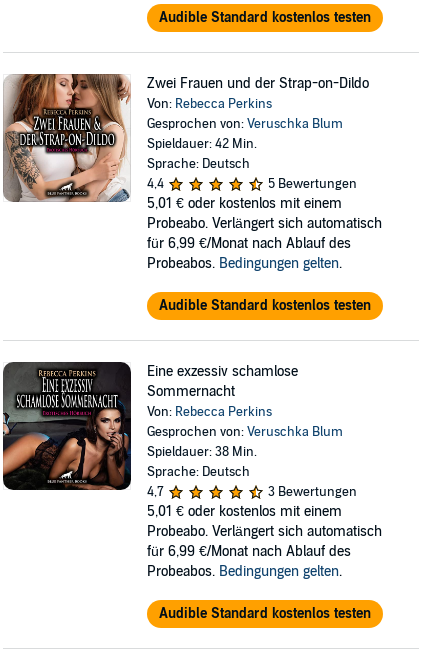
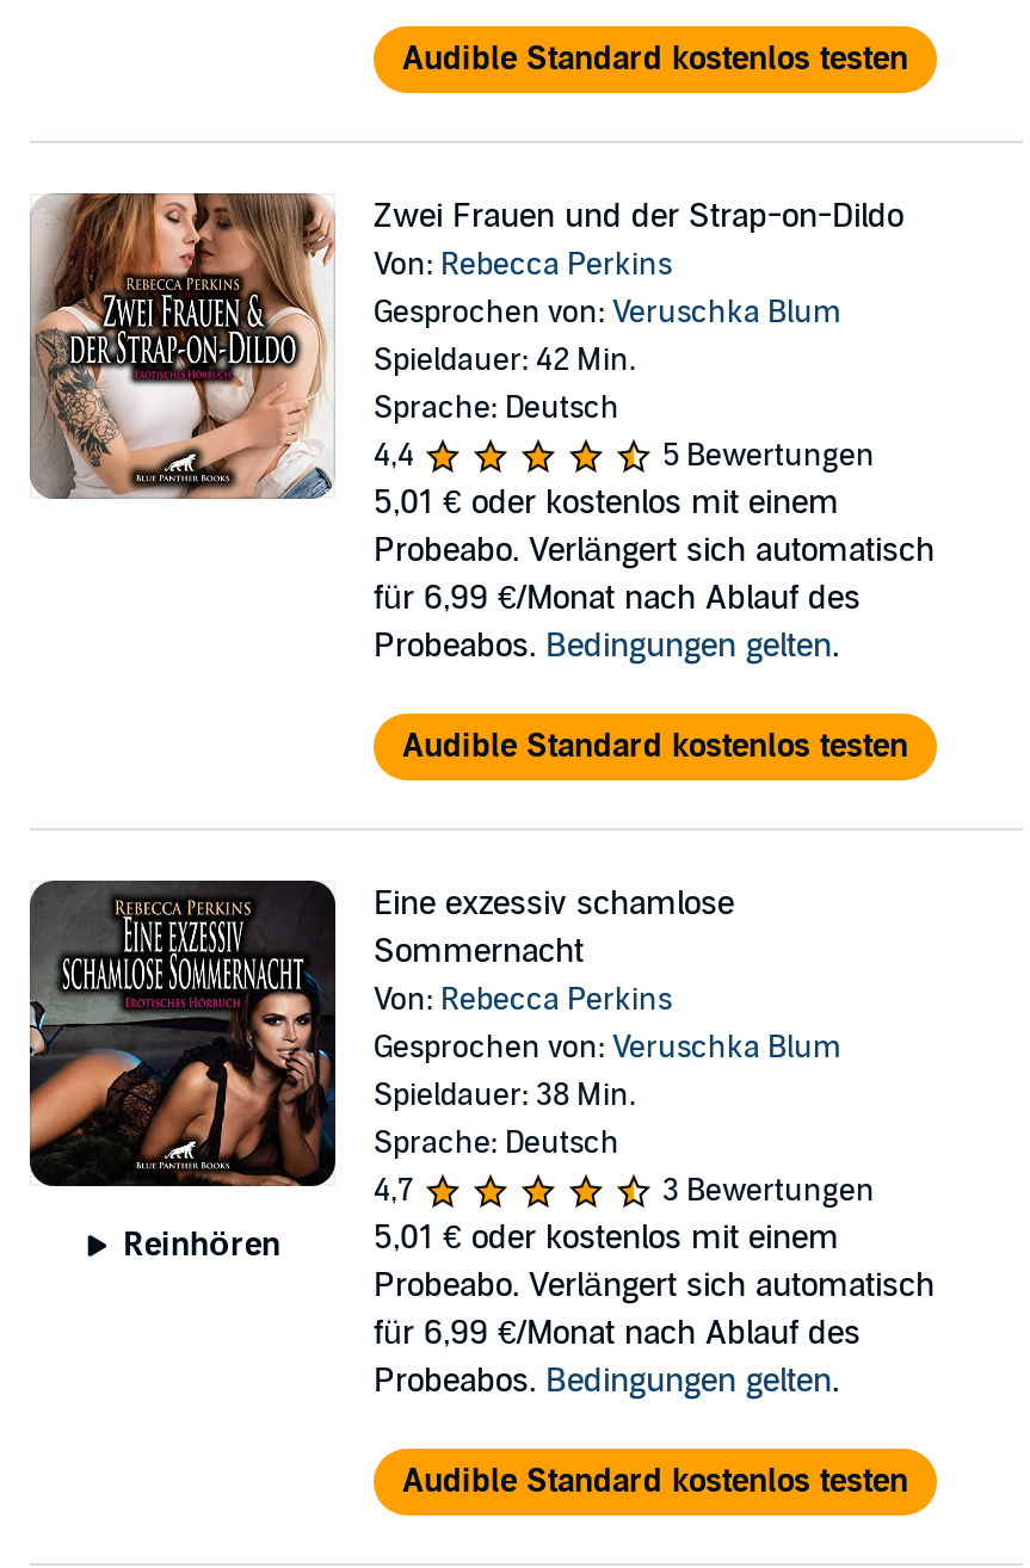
none -> [123,1224,280,1265] Reinhören

